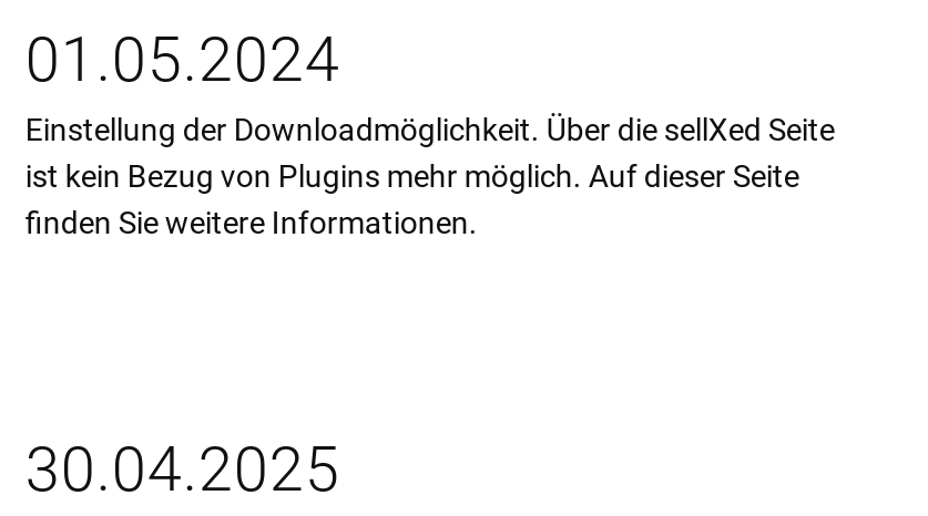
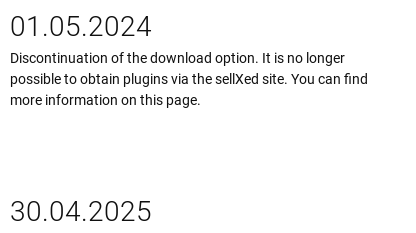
[25,112,835,240] Einstellung der Downloadmöglichkeit. Über die sellXed Seite | ist kein Bezug von Plugins mehr möglich. Auf dieser Seite | finden Sie weitere Informationen. -> [10,50,368,108] Discontinuation of the download option. It is no longer | possible to obtain plugins via the sellXed site. You can find | more information on this page.

